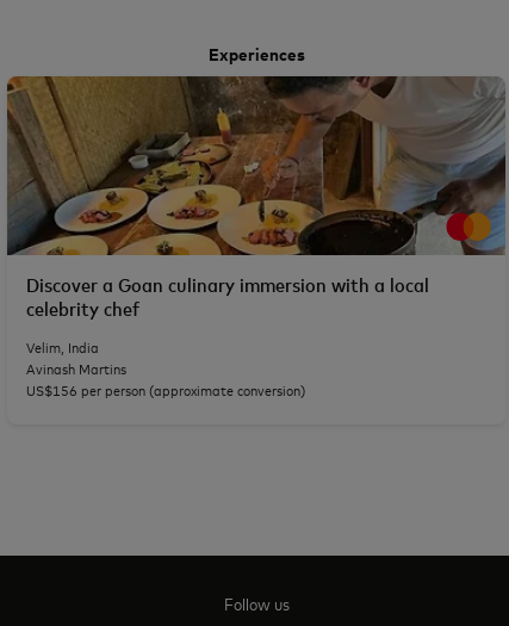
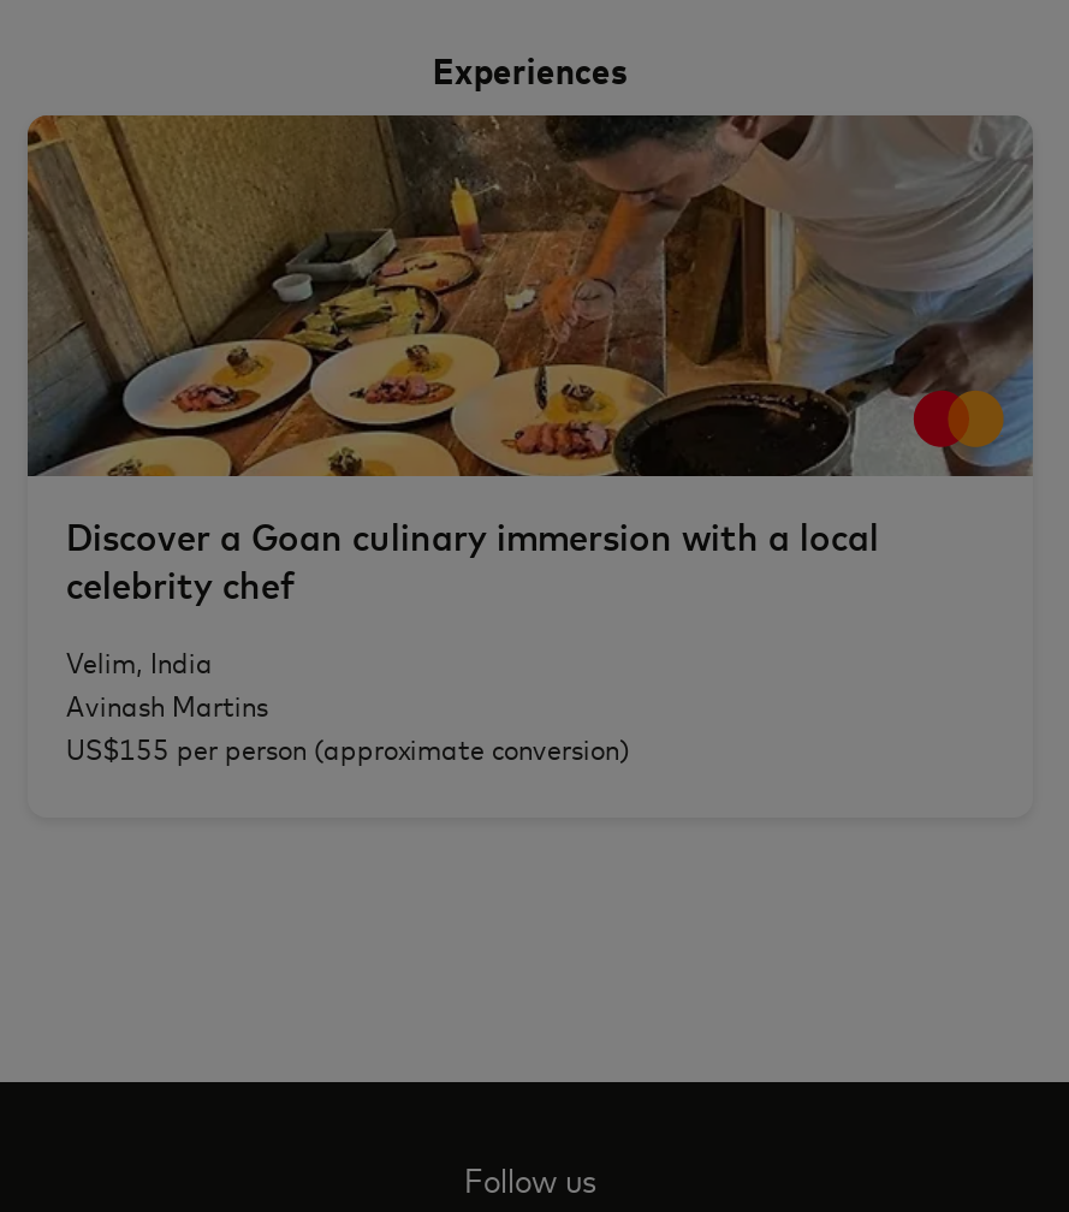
[26,380,305,399] US$156 per person (approximate conversion) -> [66,729,629,767] US$155 per person (approximate conversion)

